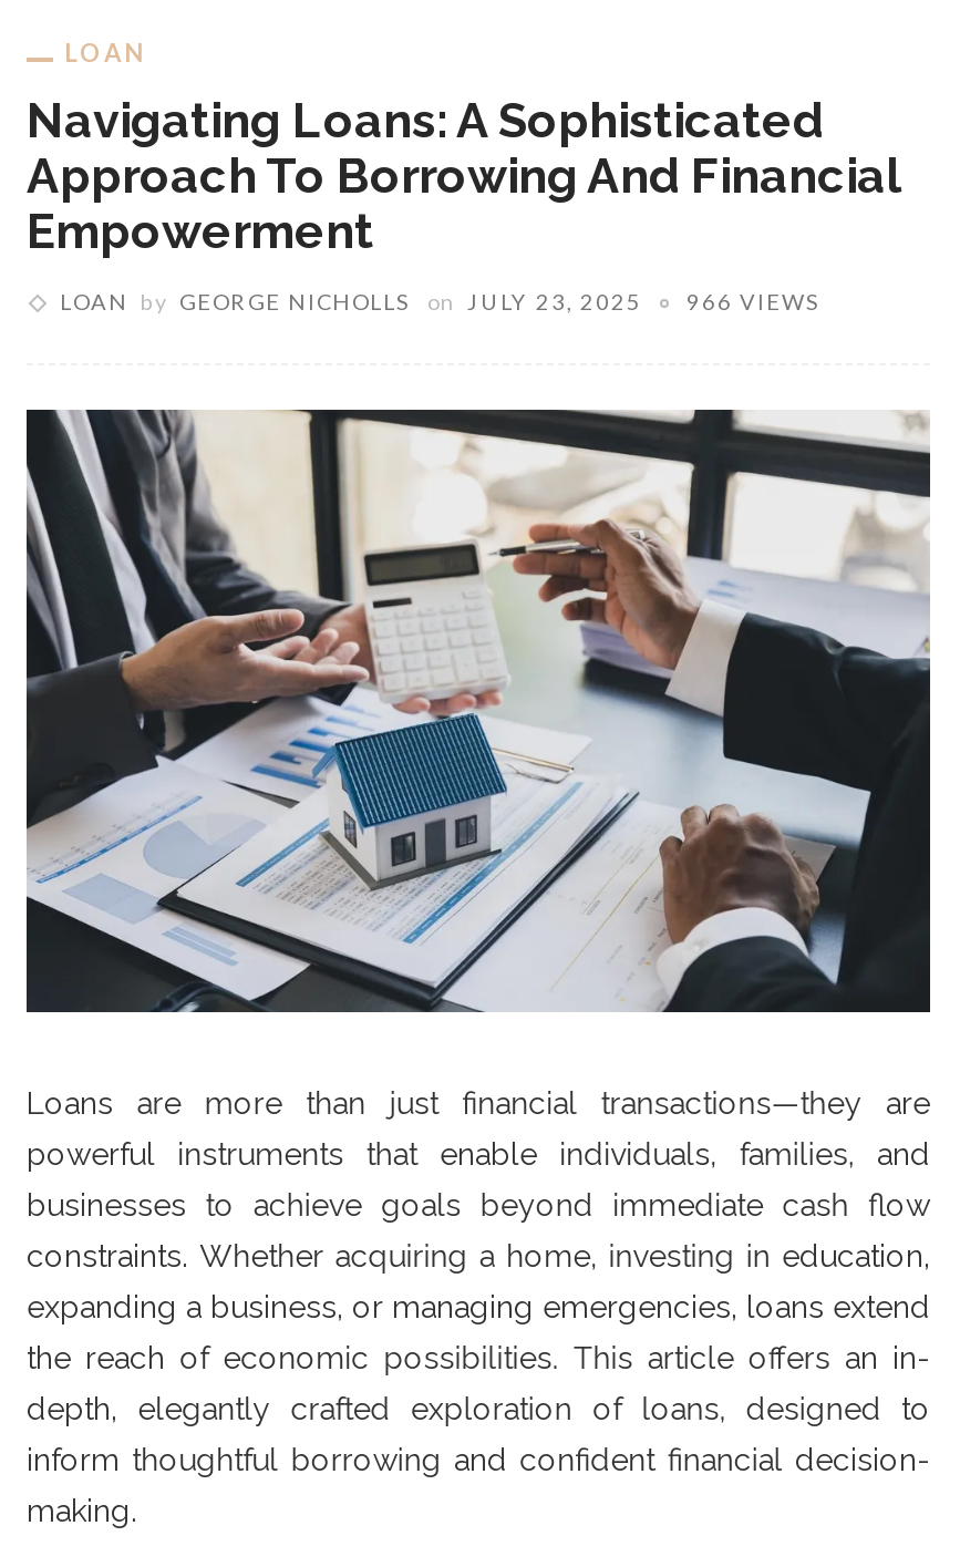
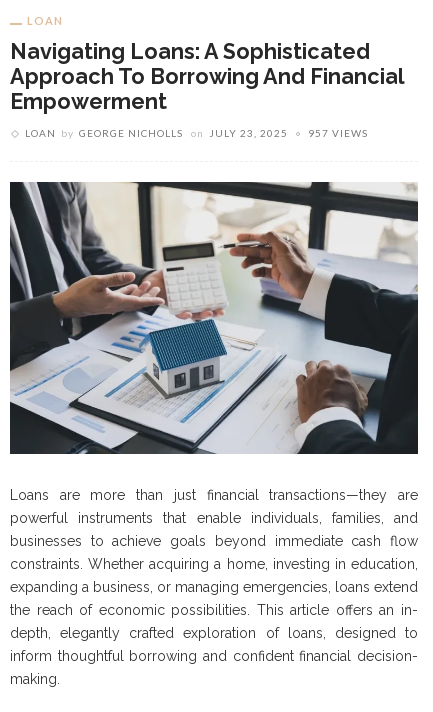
[60,288,819,315] LOAN by GEORGE NICHOLLS on JULY 23, 2025 966 VIEWS -> [25,127,368,139] LOAN by GEORGE NICHOLLS on JULY 23, 2025 957 VIEWS

